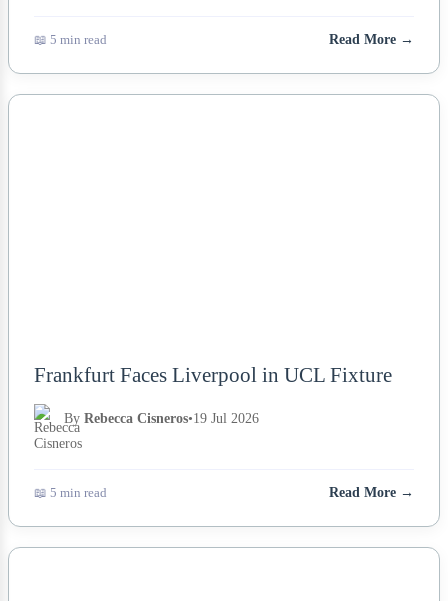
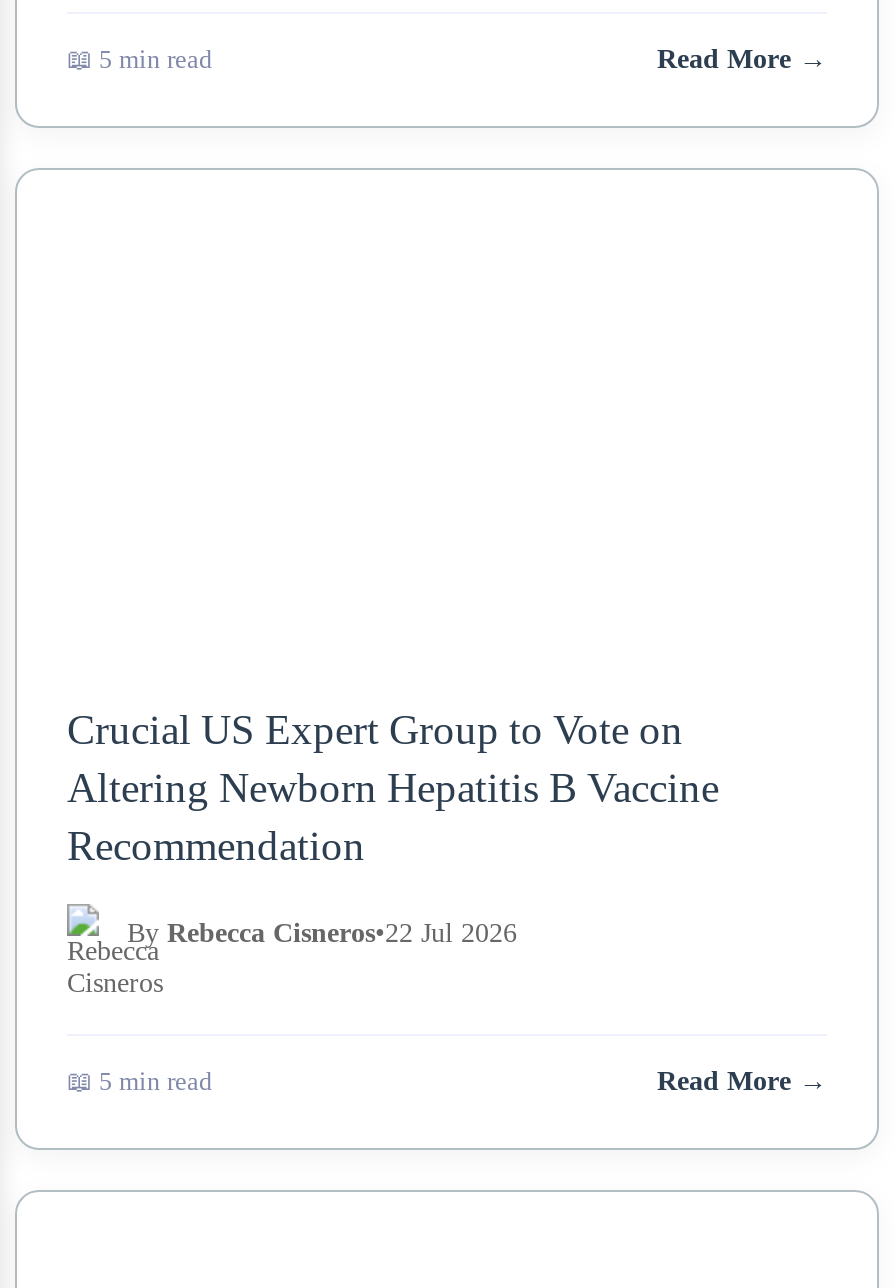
[34,363,392,386] Frankfurt Faces Liverpool in UCL Fixture -> [67,707,719,869] Crucial US Expert Group to Vote on | Altering Newborn Hepatitis B Vaccine | Recommendation
[64,411,259,426] By Rebecca Cisneros•19 Jul 2026 -> [127,919,517,949] By Rebecca Cisneros•22 Jul 2026

